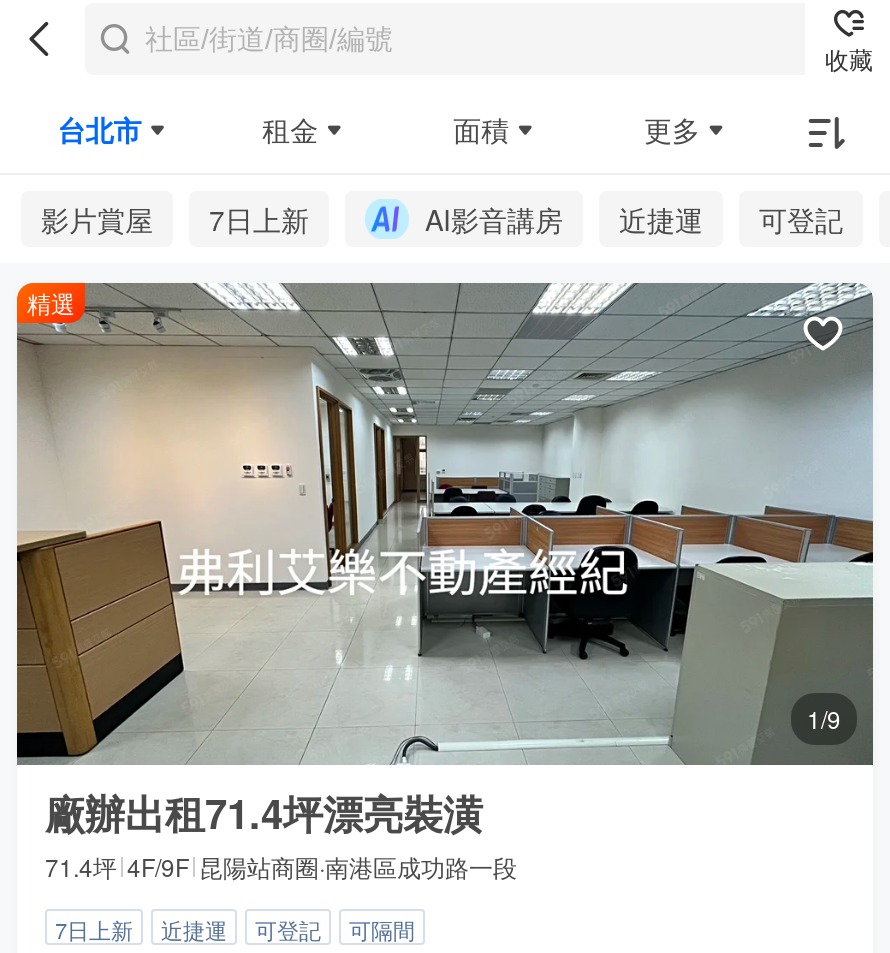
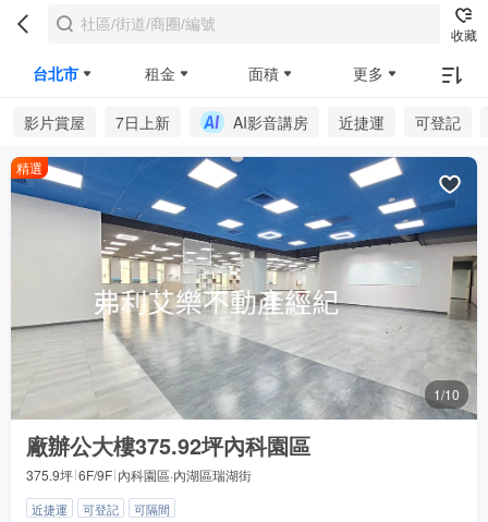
[15,283,873,765] [image] | 1/9 -> [11,156,478,420] [image] | 1/10
[45,783,517,944] 廠辦出租71.4坪漂亮裝潢 | 71.4坪 4F/9F 昆陽站商圈·南港區成功路一段 | 7日上新 -> [26,429,310,484] 廠辦公大樓375.92坪內科園區 | 375.9坪 6F/9F 內科園區·內湖區瑞湖街

